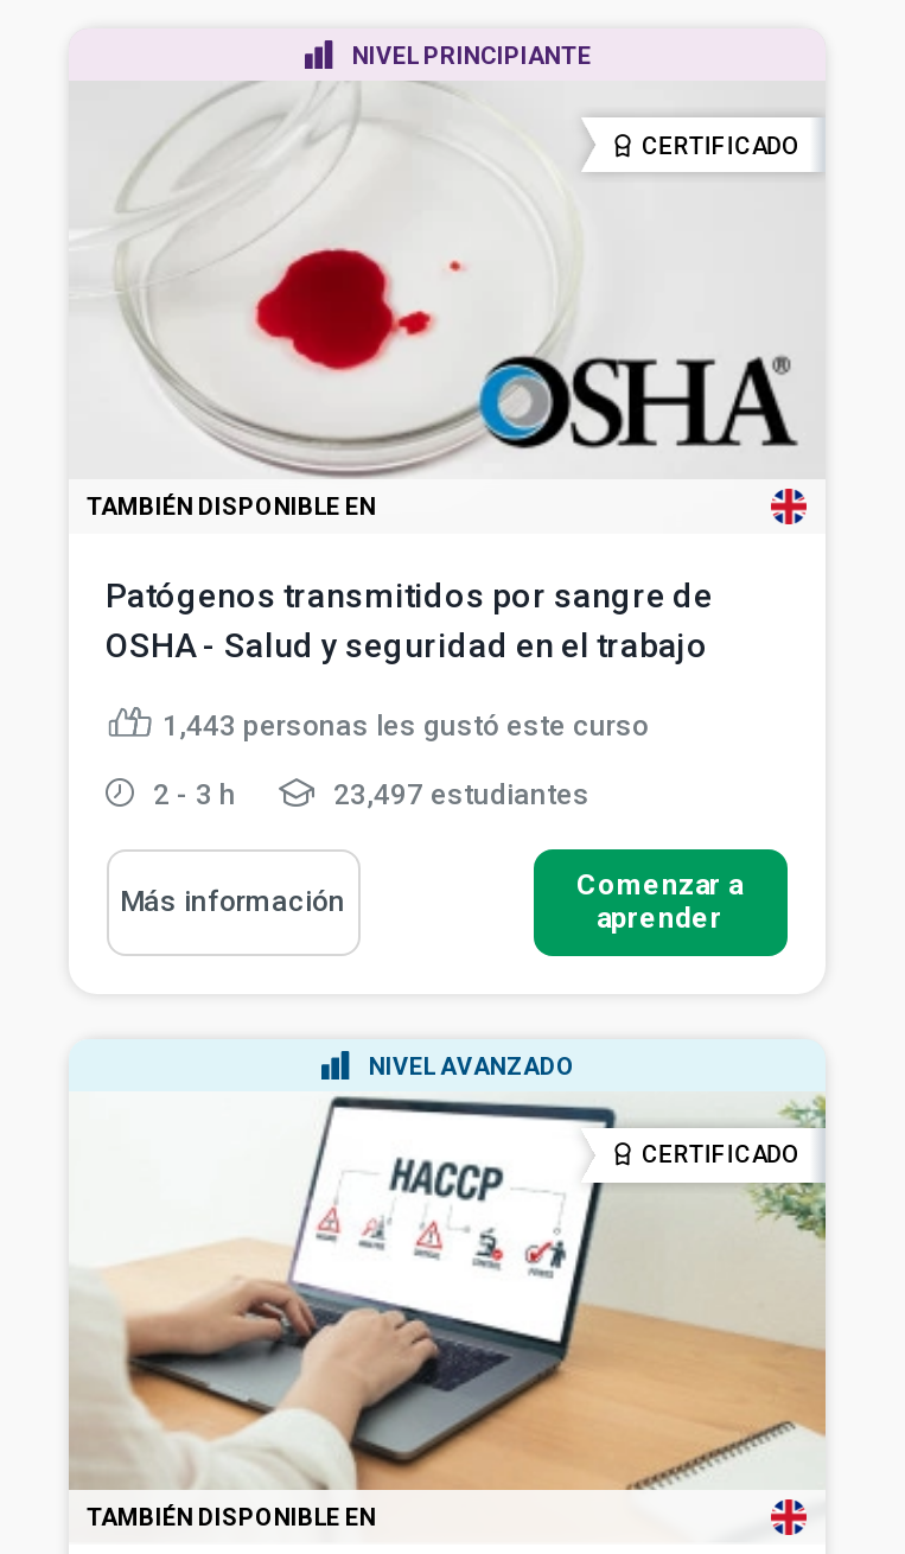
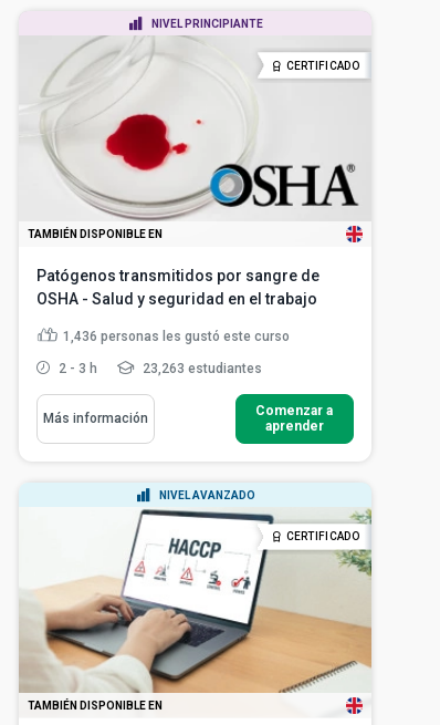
[162,709,649,742] 1,443 personas les gustó este curso -> [62,329,289,344] 1,436 personas les gustó este curso
[326,777,589,810] 23,497 estudiantes -> [139,360,261,376] 23,263 estudiantes

